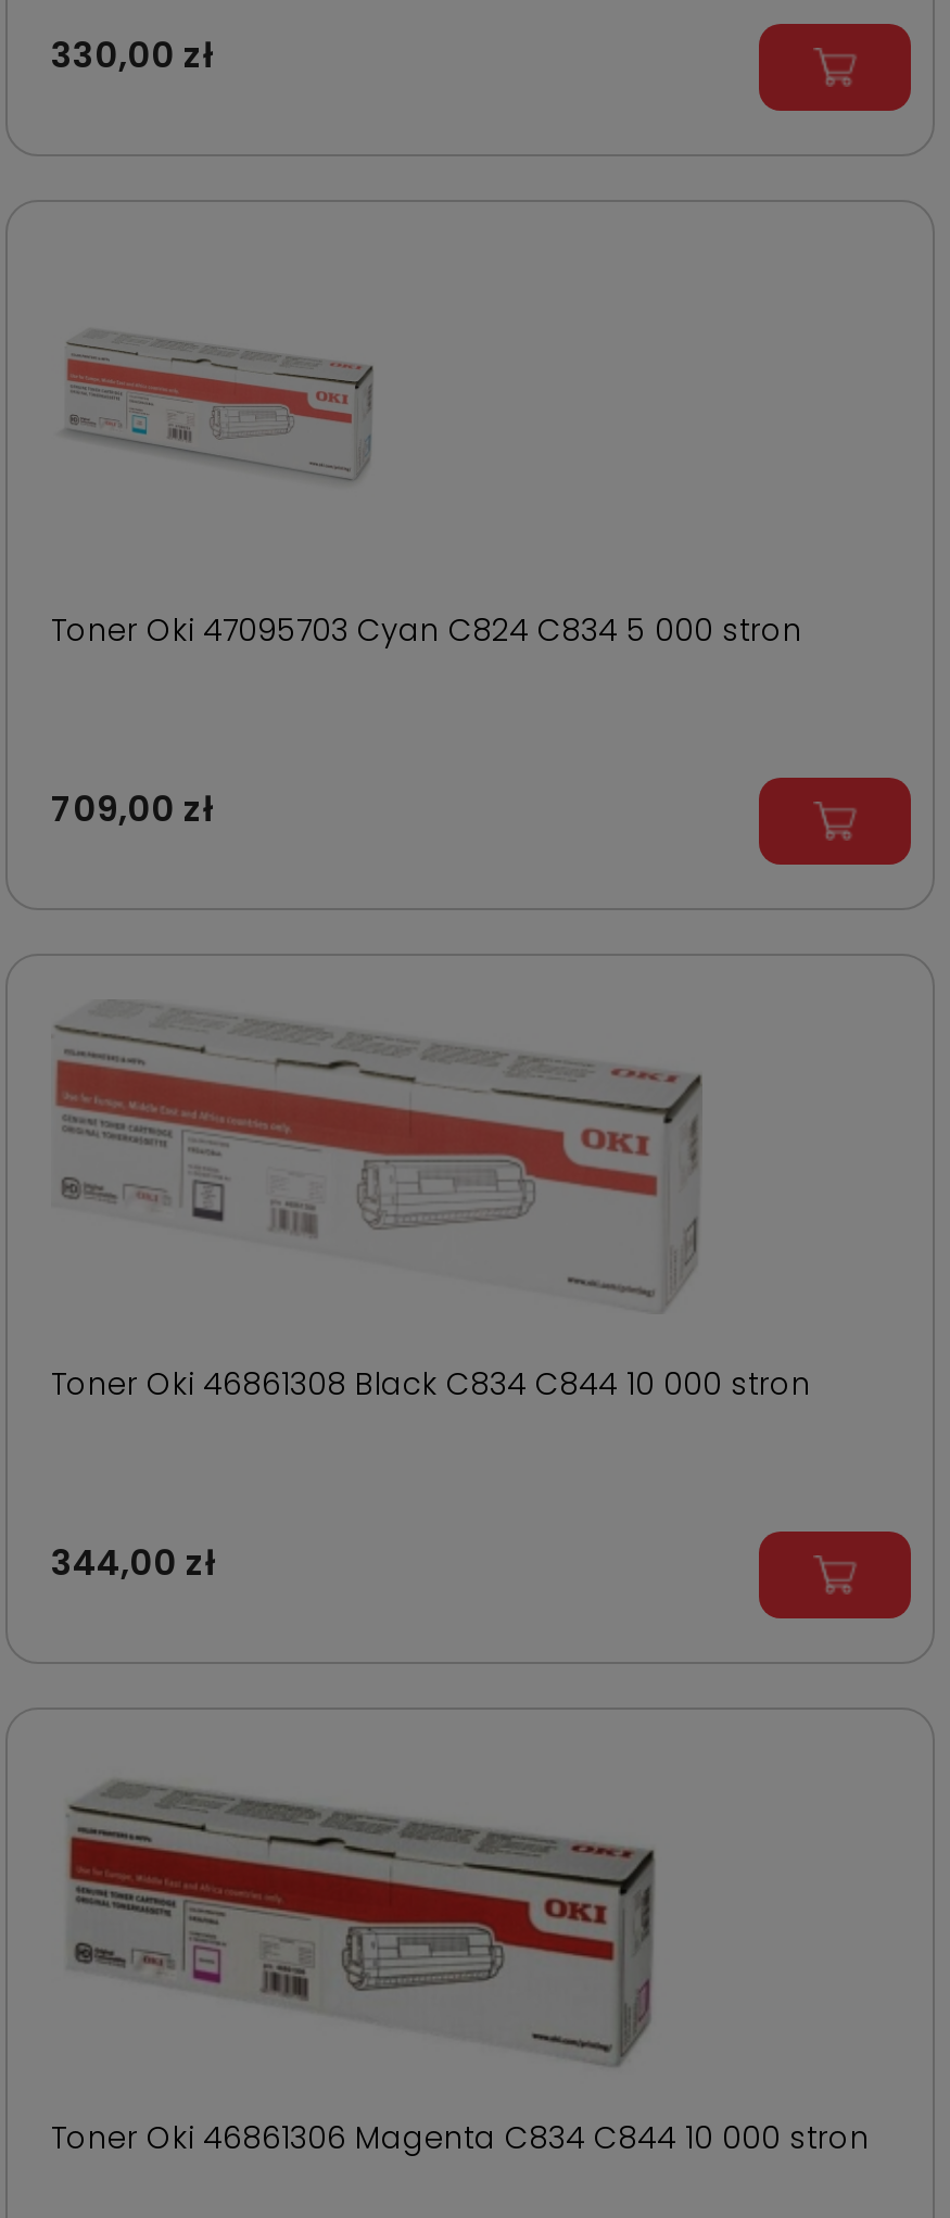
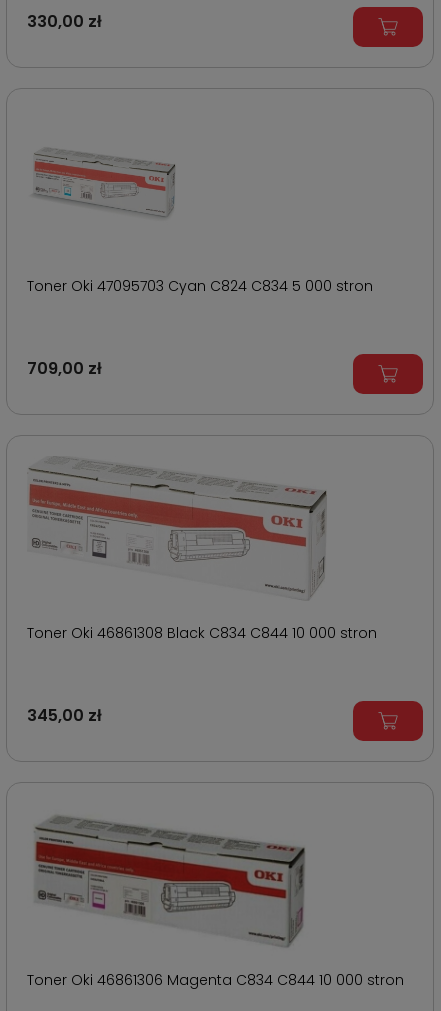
[51,1538,216,1588] 344,00 zł -> [27,704,102,727] 345,00 zł

